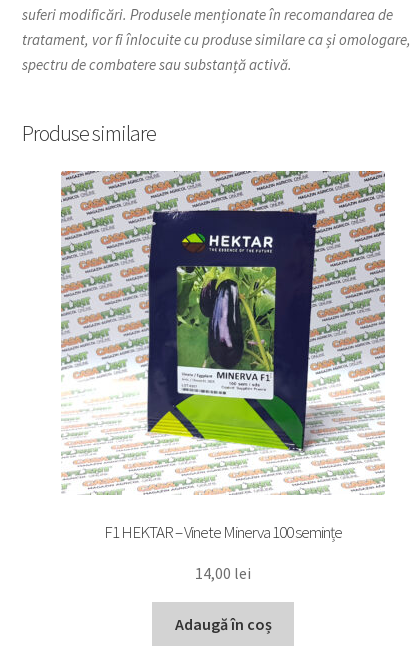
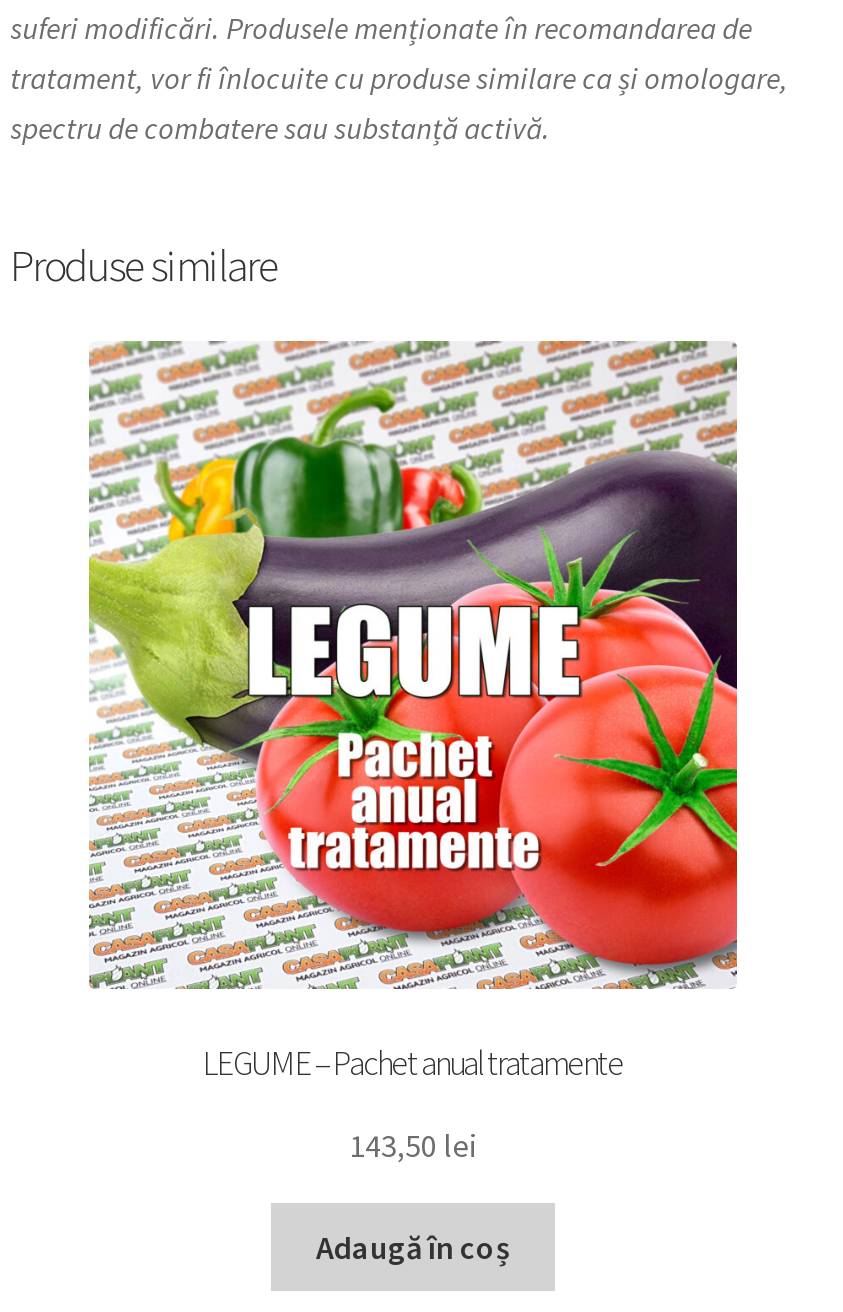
[60,170,386,543] [image] | F1 HEKTAR – Vinete Minerva 100 semințe -> [87,339,739,1084] [image] | LEGUME – Pachet anual tratamente
[195,563,251,583] 14,00 lei -> [349,1124,477,1164] 143,50 lei

